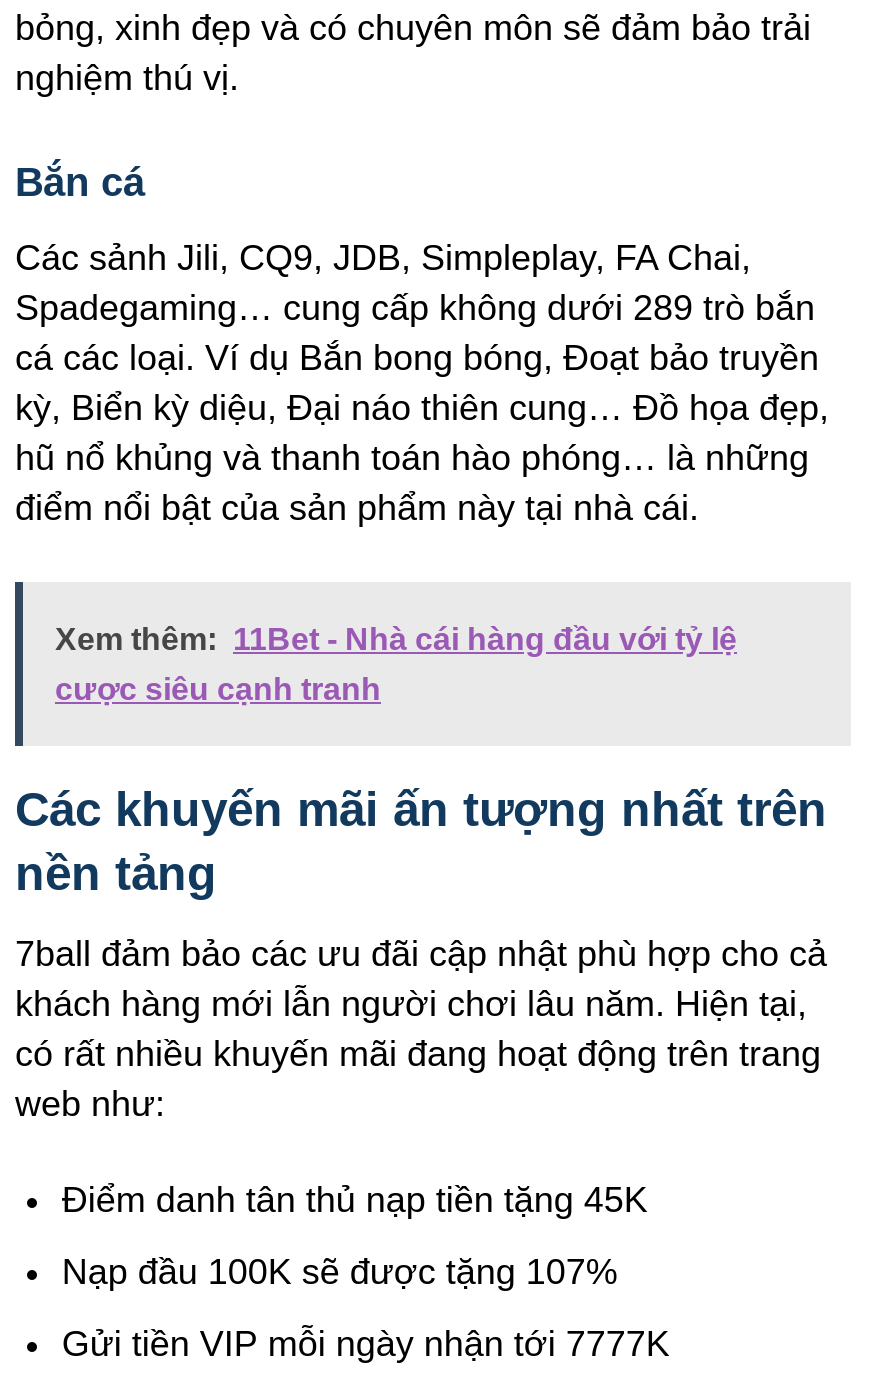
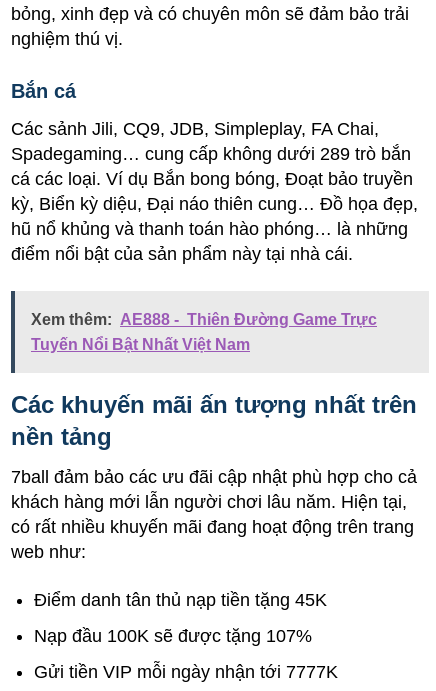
[55,621,737,655] Xem thêm: 11Bet - Nhà cái hàng đầu với tỷ lệ -> [31,311,377,328] Xem thêm: AE888 - Thiên Đường Game Trực
[55,671,381,705] cược siêu cạnh tranh -> [31,336,250,353] Tuyến Nổi Bật Nhất Việt Nam

